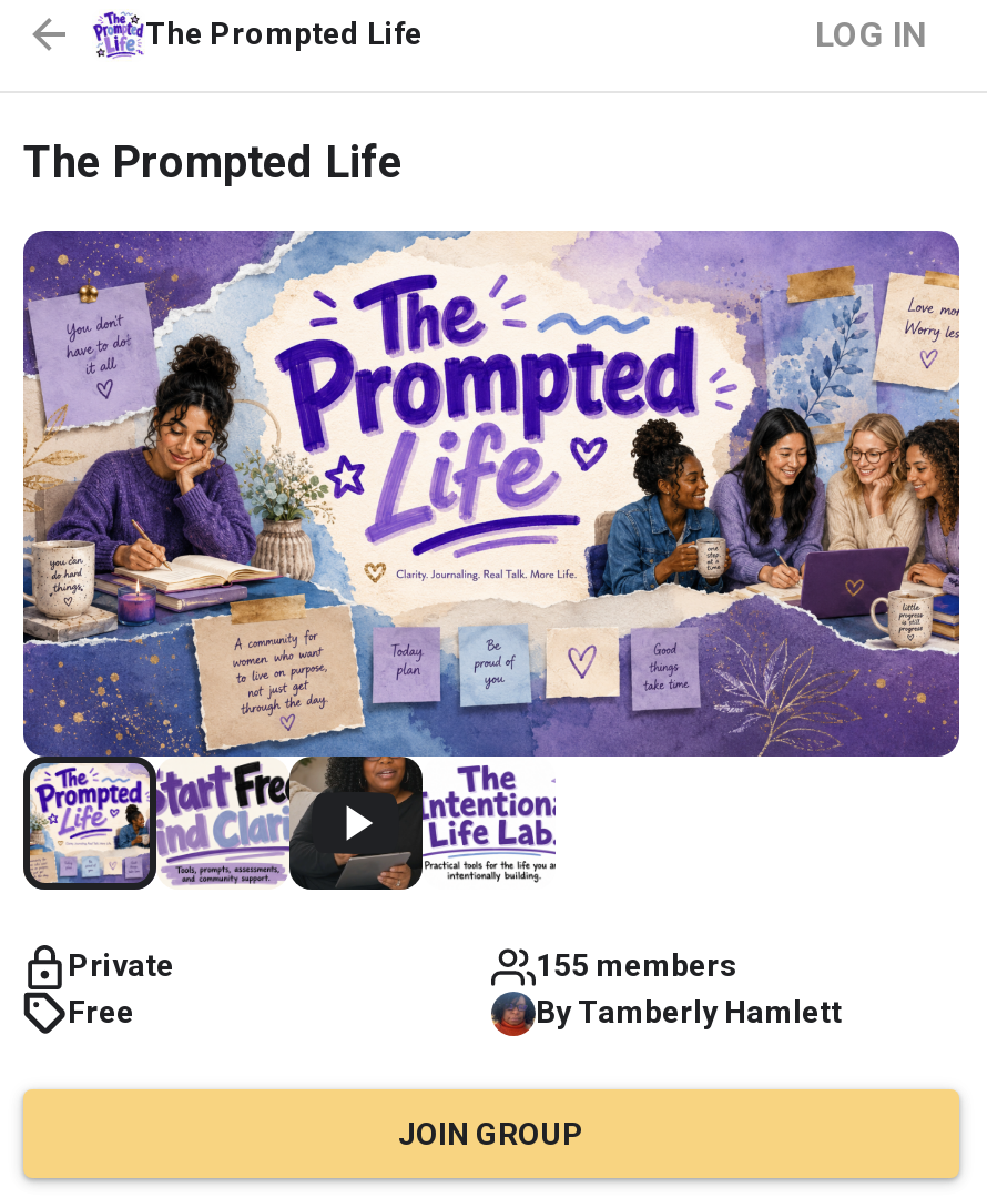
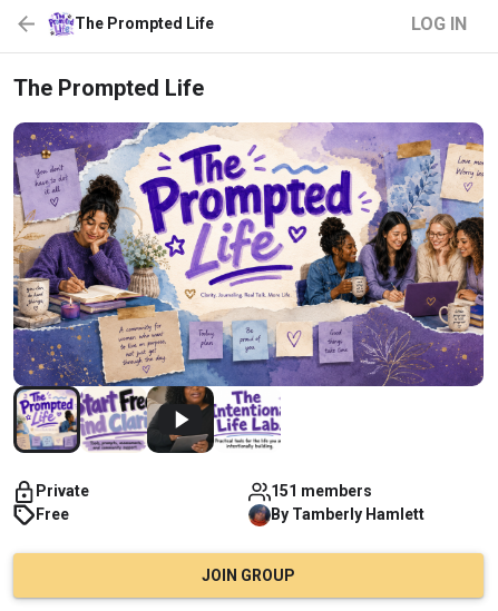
[536,948,737,984] 155 members -> [271,482,372,500] 151 members

